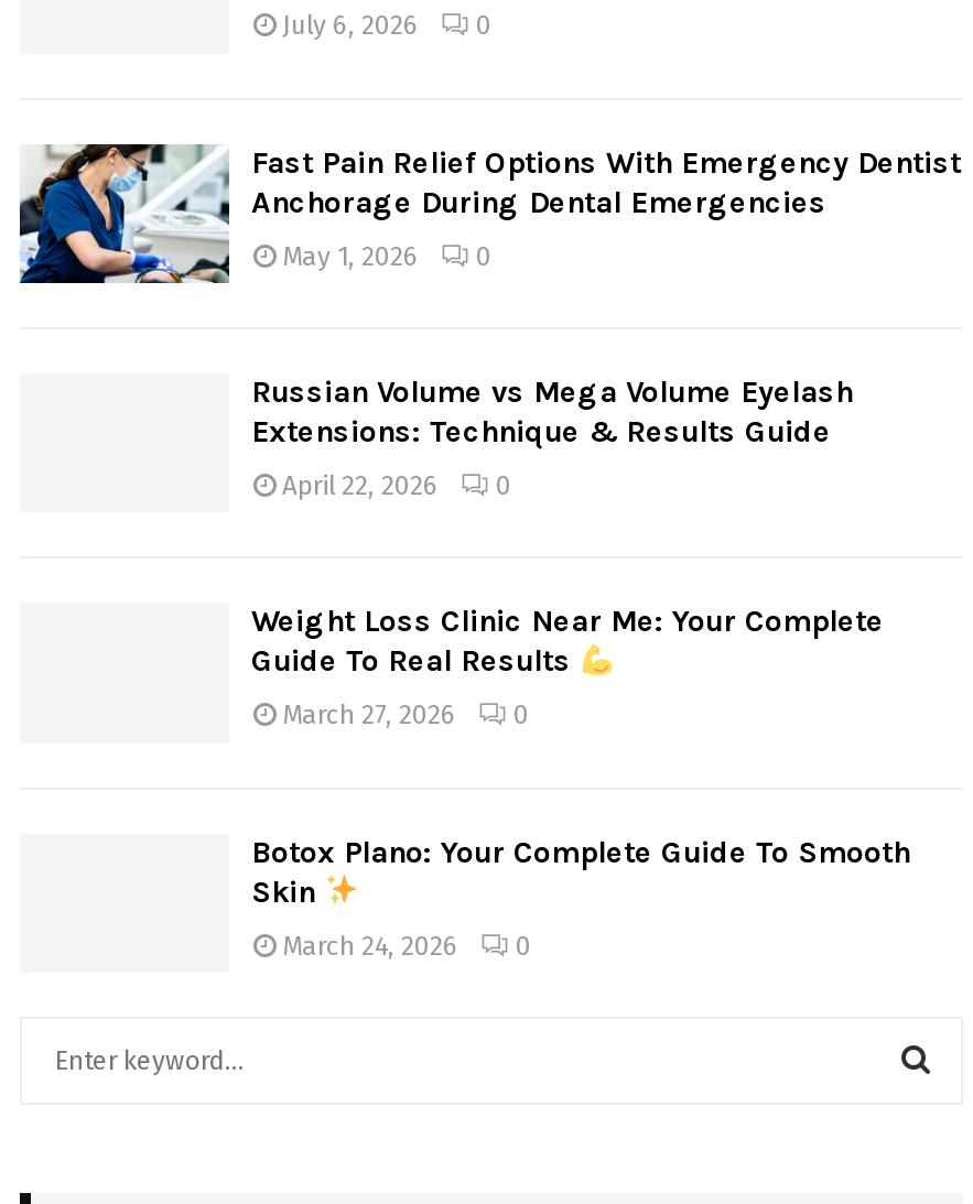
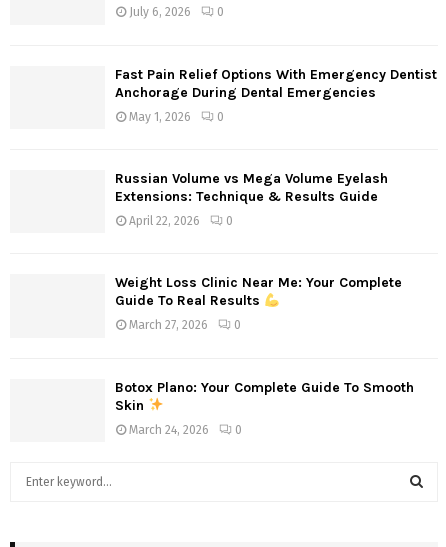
[18,142,231,285] [image] -> none

